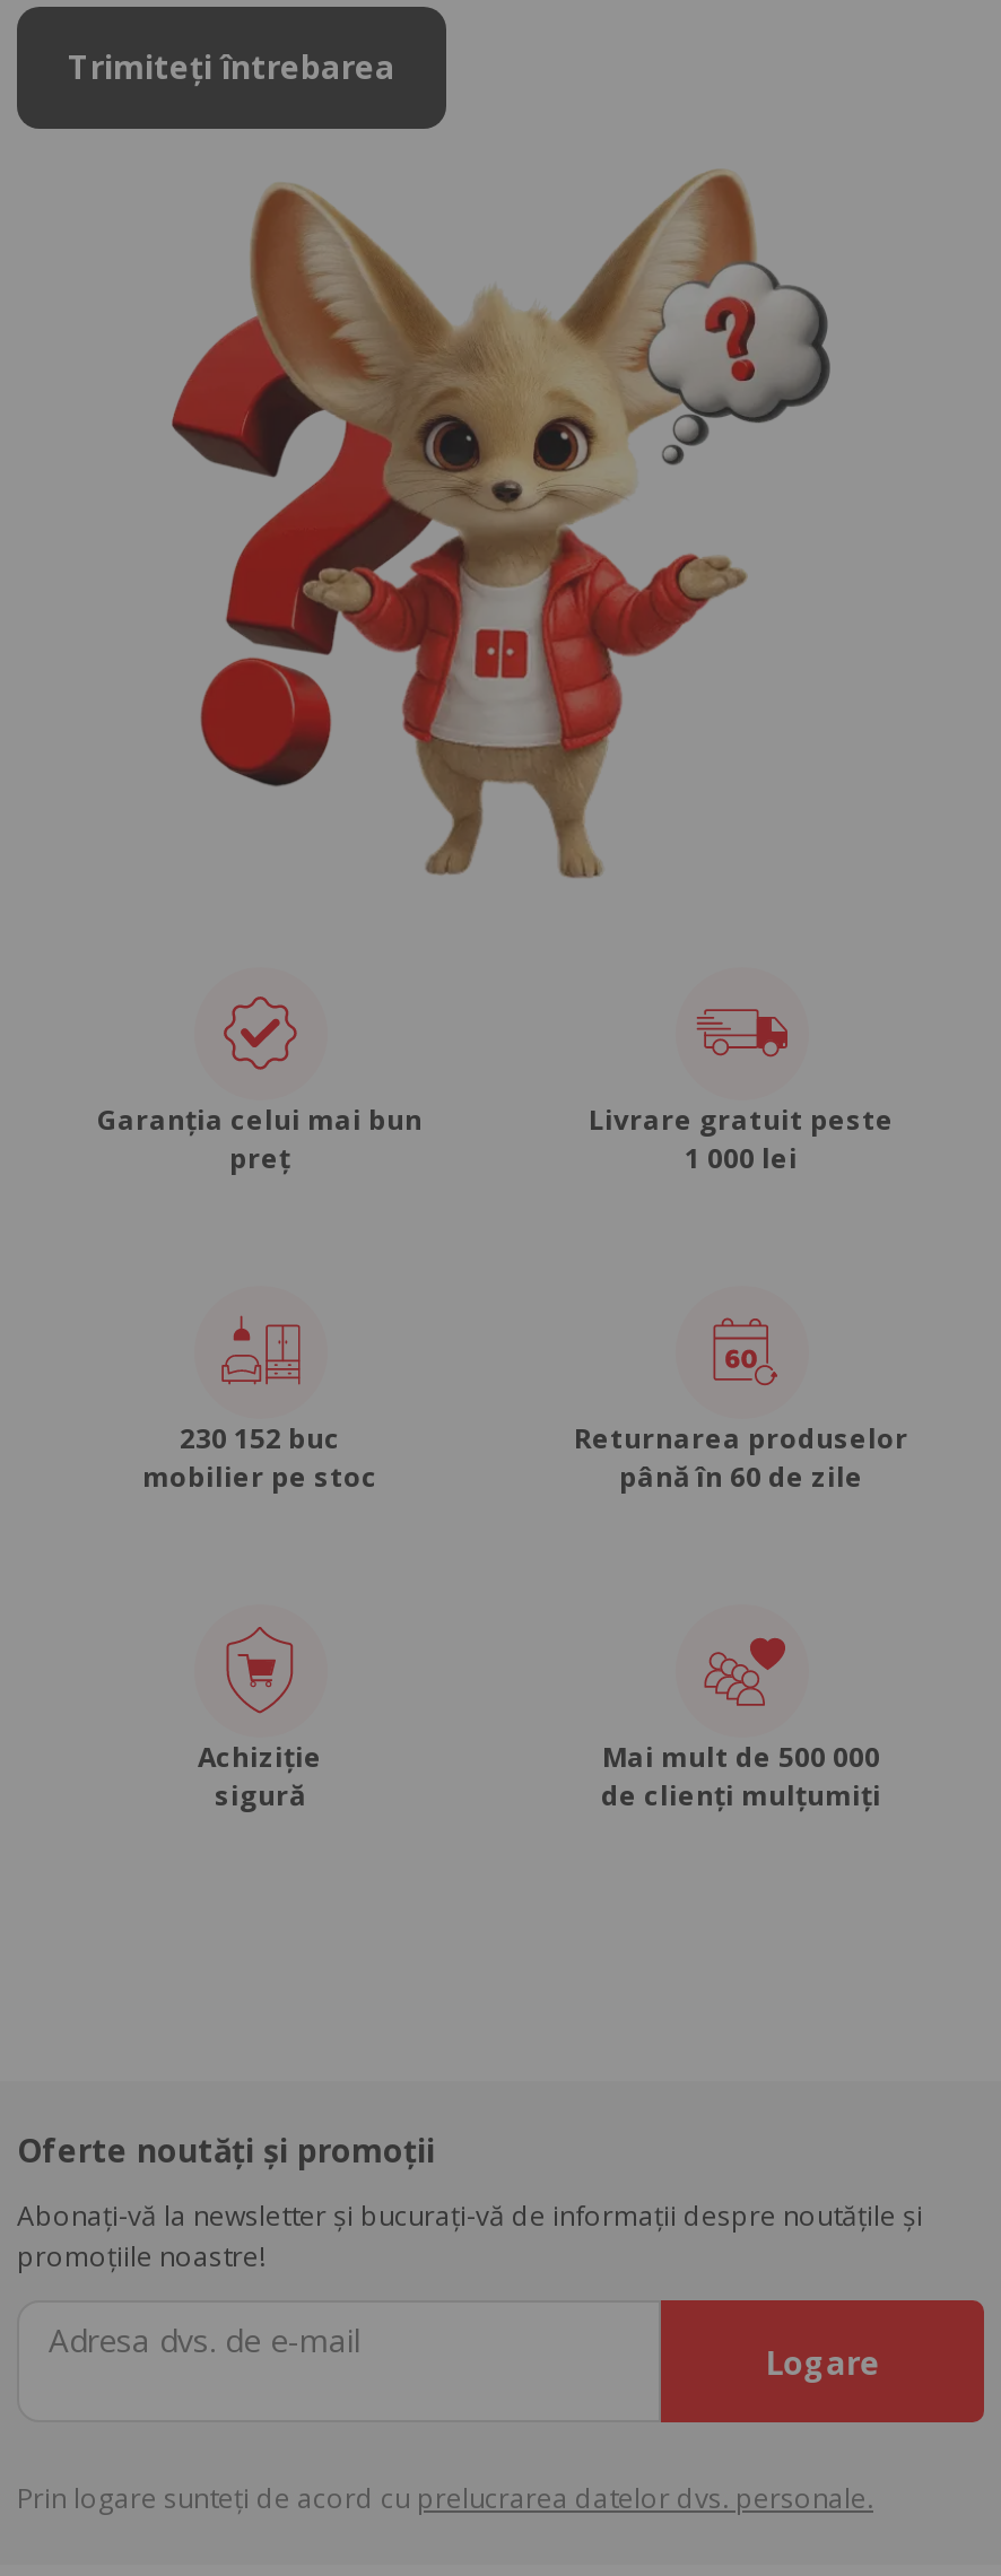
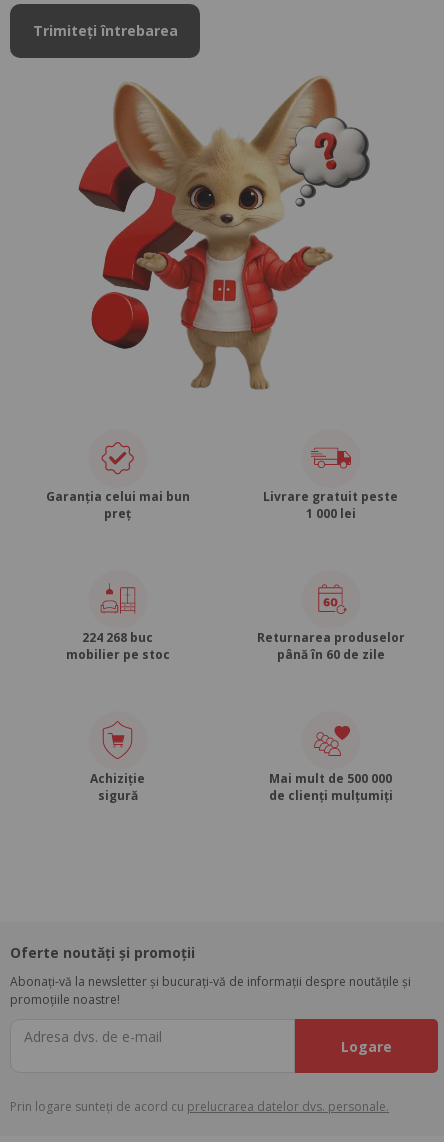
[180,1419,340,1457] 230 152 buc -> [82,629,153,646] 224 268 buc

